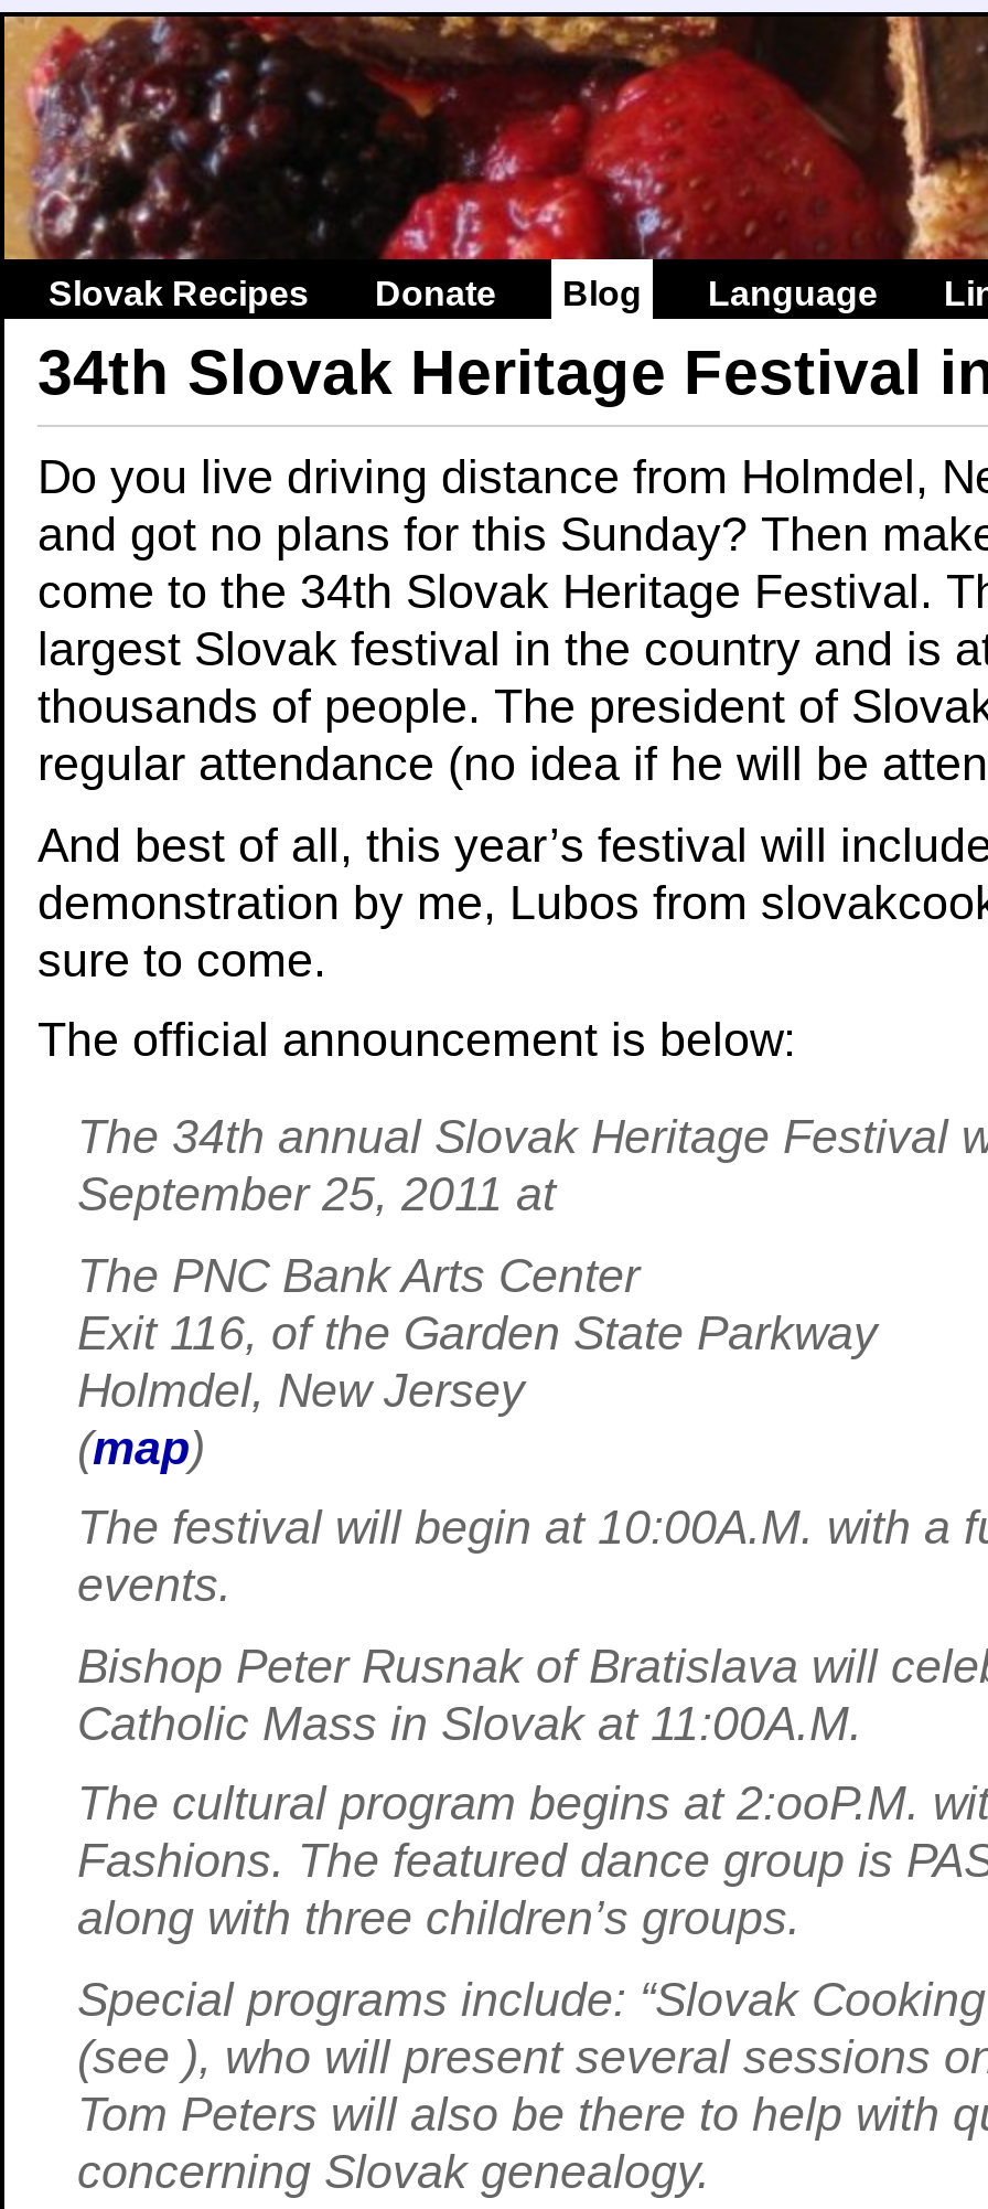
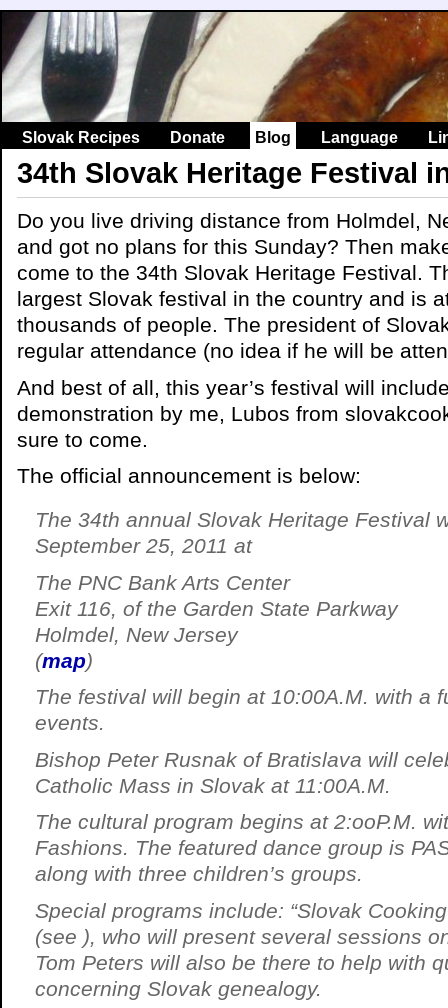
[7,14,981,262] [image] -> [3,11,445,123] [image]

